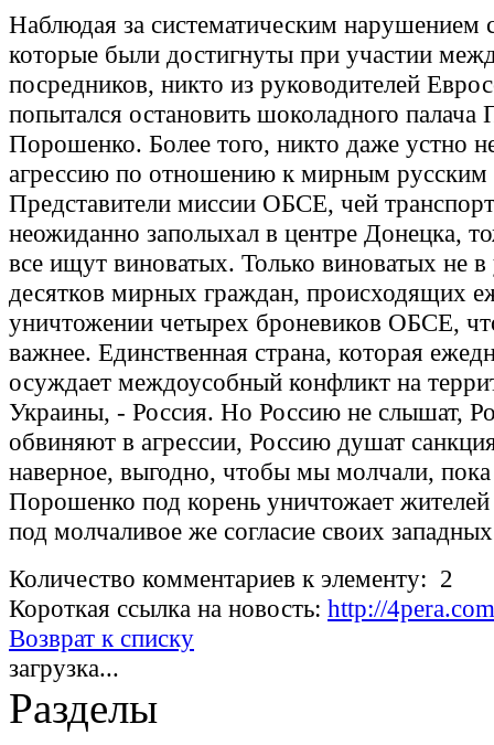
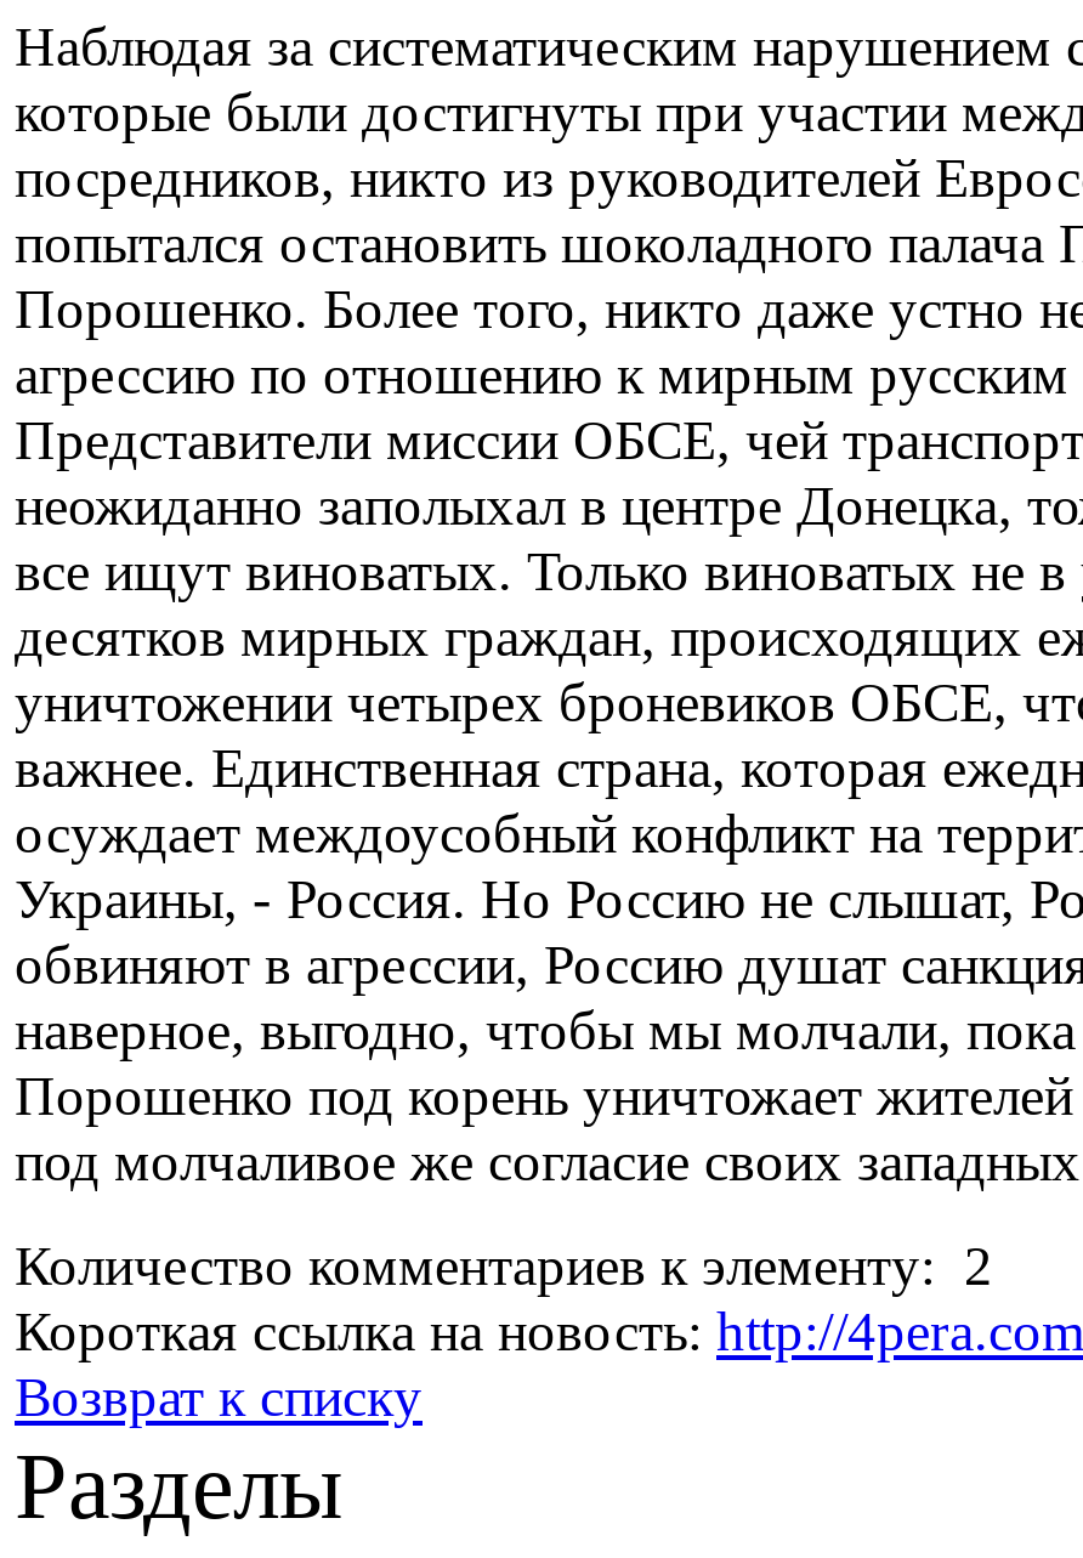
[9,654,119,682] загрузка... -> none

